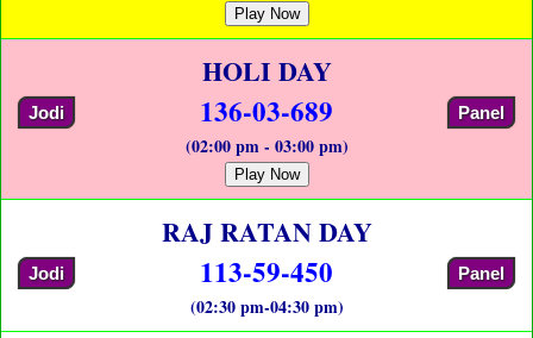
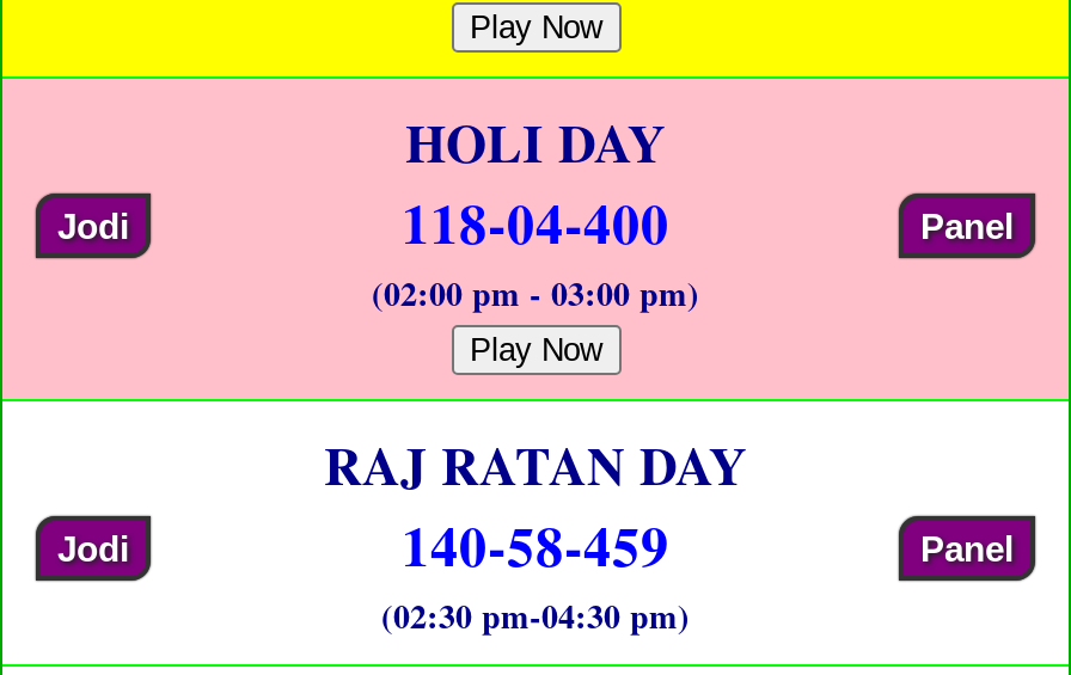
[200,90,333,131] 136-03-689 -> [402,181,669,262] 118-04-400
[200,251,333,291] 113-59-450 -> [402,504,669,585] 140-58-459

